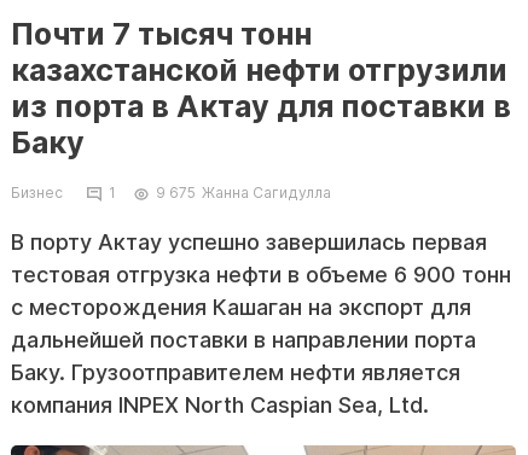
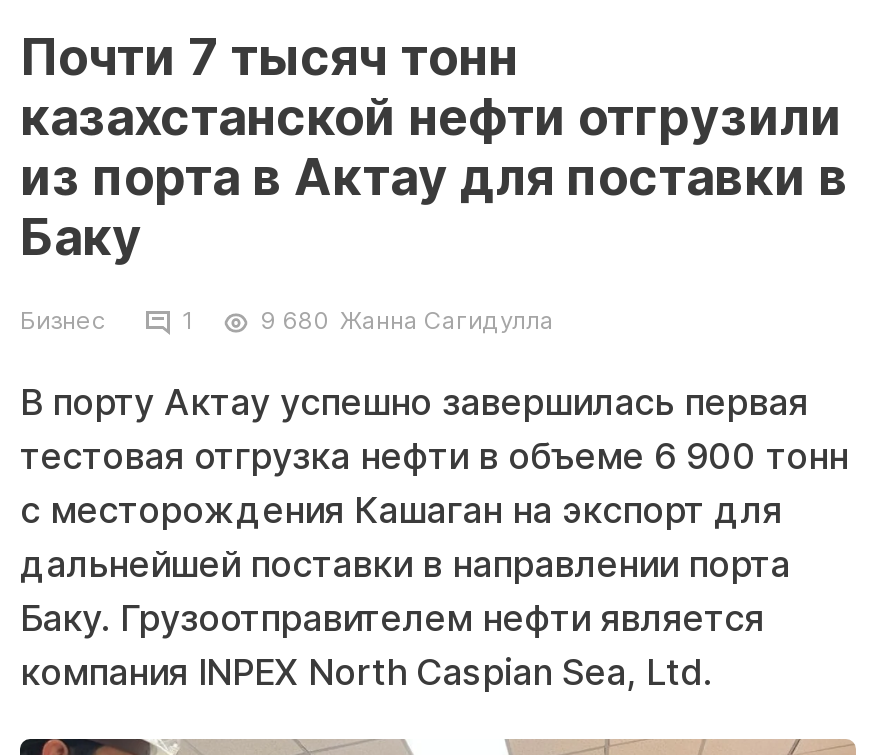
[156,183,331,202] 9 675 Жанна Сагидулла -> [260,305,554,335] 9 680 Жанна Сагидулла

